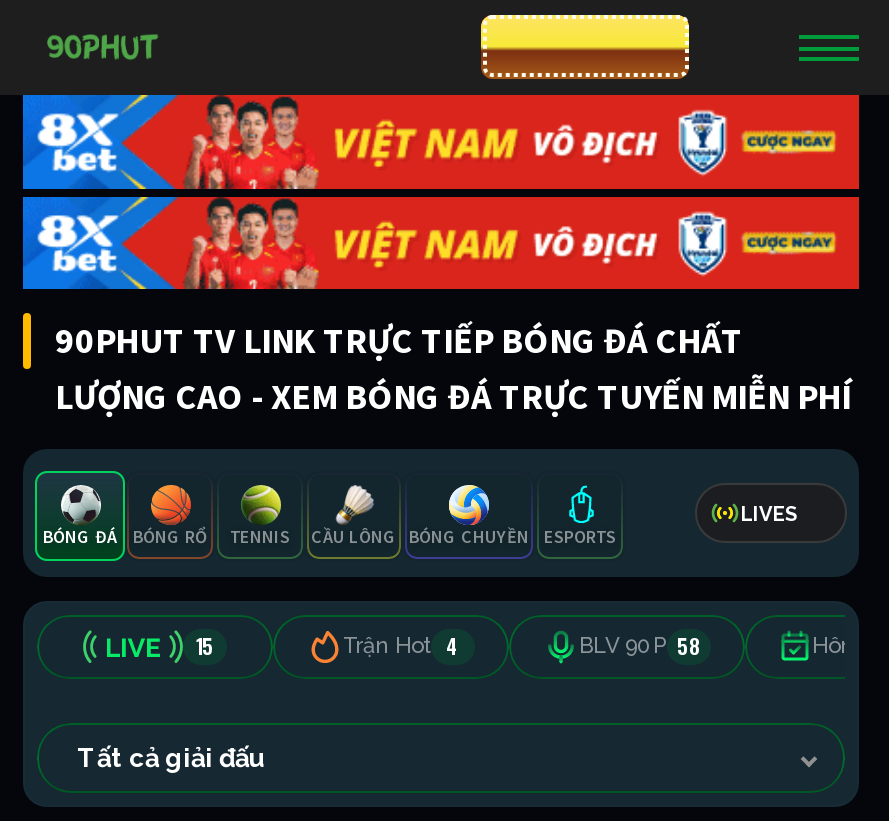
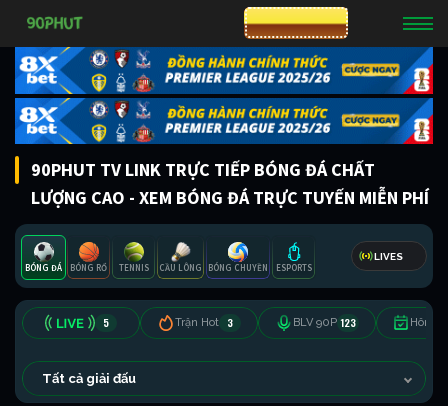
[33,93,861,291] [image] -> [19,46,434,145] [image]
[196,631,701,661] 15 | Trận Hot 4 | BLV 90P 58 -> [103,315,355,330] 5 | Trận Hot | 3 | BLV 90P 123

